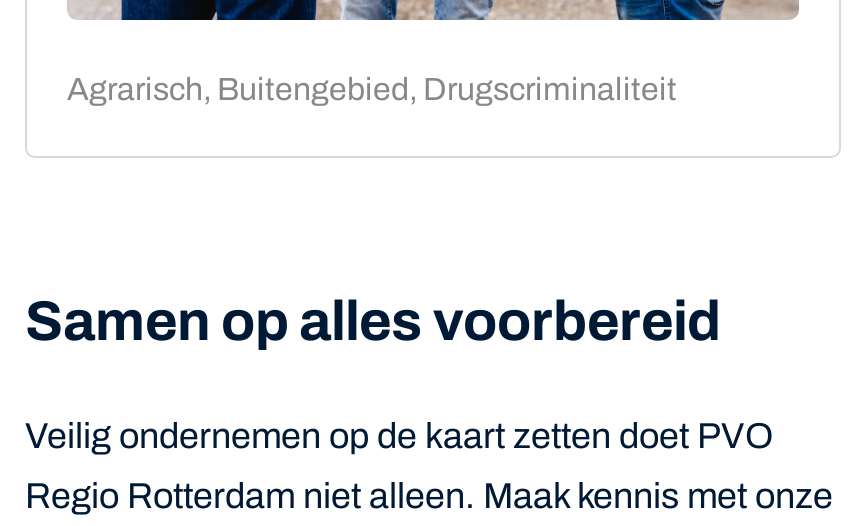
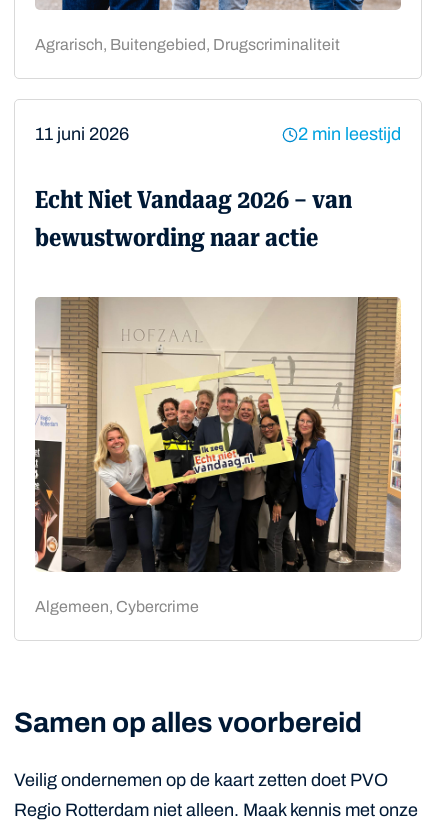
none -> [34,296,401,614] [image] | Algemeen, Cybercrime
none -> [35,124,401,252] 11 juni 2026 | 2 min leestijd | Echt Niet Vandaag 2026 – van | bewustwording naar actie

